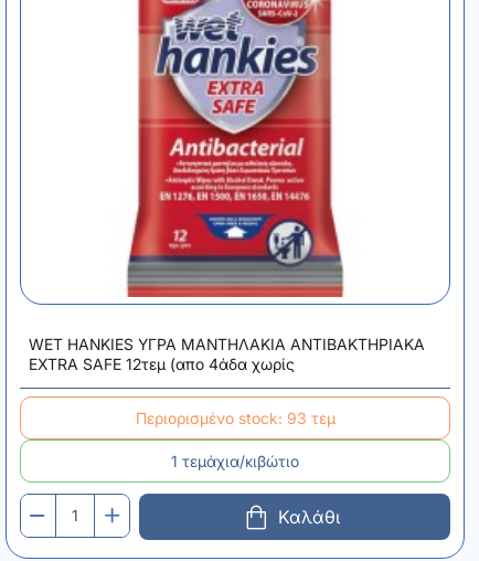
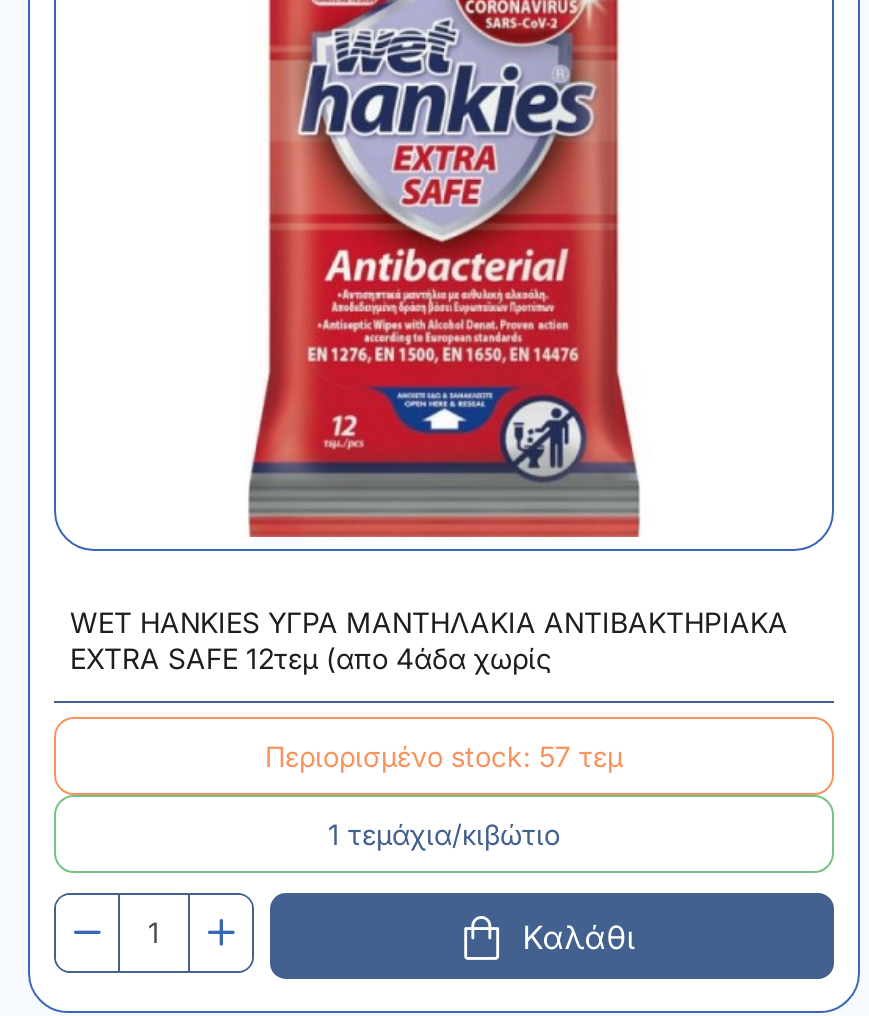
[135,409,335,427] Περιορισμένο stock: 93 τεμ -> [265,740,623,774] Περιορισμένο stock: 57 τεμ

